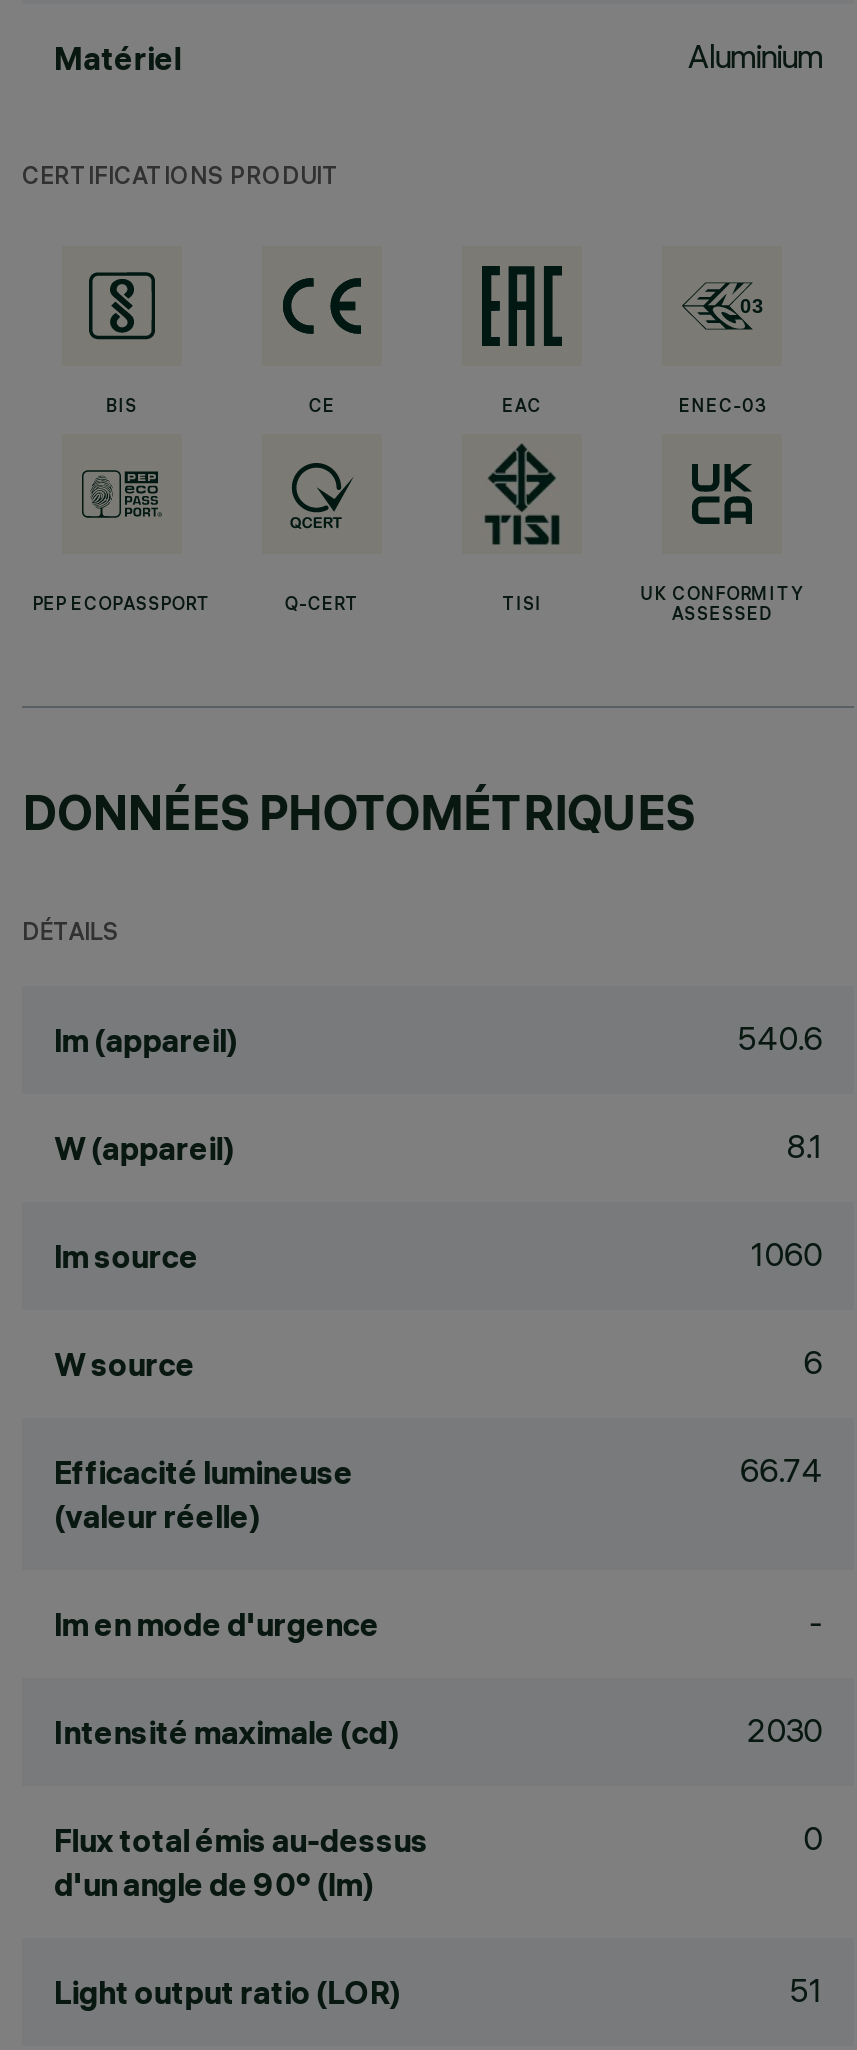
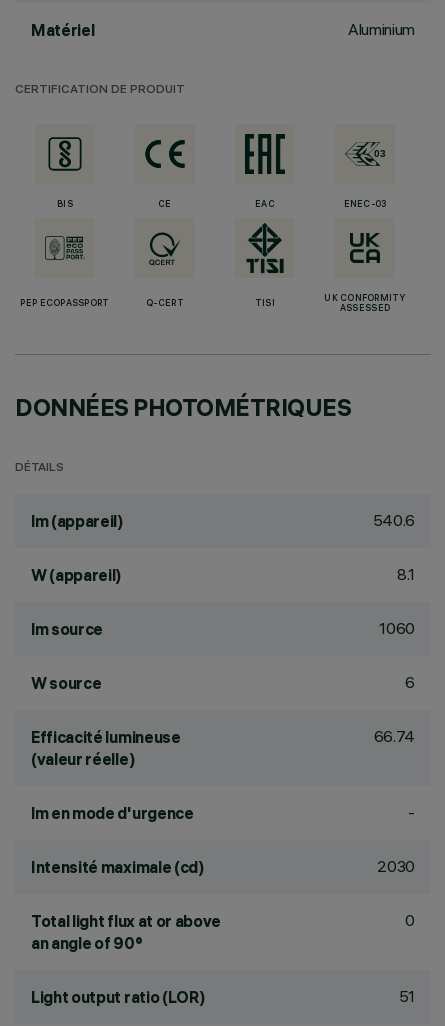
[22,166,340,192] CERTIFICATIONS PRODUIT -> [15,84,185,97] CERTIFICATION DE PRODUIT
[54,1820,428,1904] Flux total émis au-dessus | d'un angle de 90° (lm) -> [31,911,221,953] Total light flux at or above | an angle of 90°

